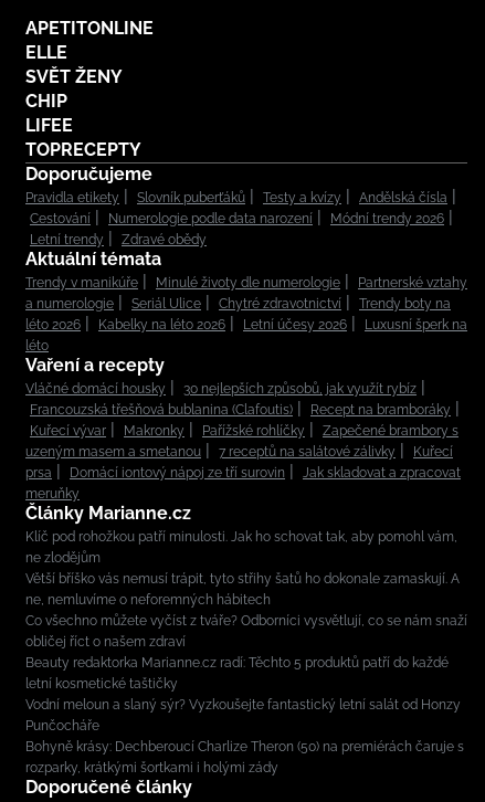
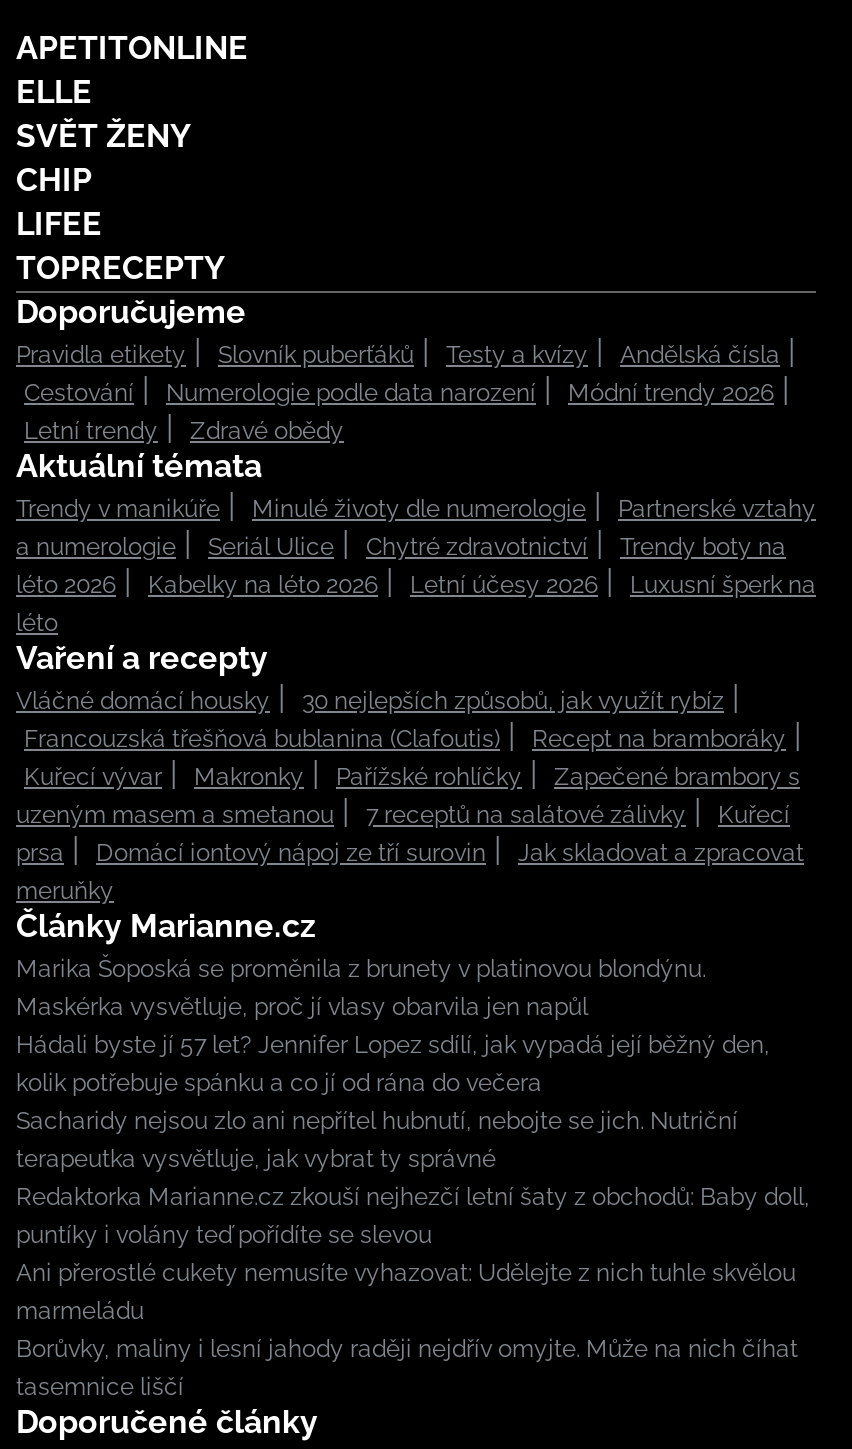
[25,529,467,775] Klíč pod rohožkou patří minulosti. Jak ho schovat tak, aby pomohl vám, | ne zlodějům | Větší bříško vás nemusí trápit, tyto střihy šatů ho dokonale zamaskují. A | ne, nemluvíme o neforemných hábitech | Co všechno můžete vyčíst z tváře? Odborníci vysvětlují, co se nám snaží | obličej říct o našem zdraví | Beauty redaktorka Marianne.cz radí: Těchto 5 produktů patří do každé | letní kosmetické taštičky | Vodní meloun a slaný sýr? Vyzkoušejte fantastický letní salát od Honzy | Punčocháře | Bohyně krásy: Dechberoucí Charlize Theron (50) na premiérách čaruje s | rozparky, krátkými šortkami i holými zády -> [16,955,810,1401] Marika Šoposká se proměnila z brunety v platinovou blondýnu. | Maskérka vysvětluje, proč jí vlasy obarvila jen napůl | Hádali byste jí 57 let? Jennifer Lopez sdílí, jak vypadá její běžný den, | kolik potřebuje spánku a co jí od rána do večera | Sacharidy nejsou zlo ani nepřítel hubnutí, nebojte se jich. Nutriční | terapeutka vysvětluje, jak vybrat ty správné | Redaktorka Marianne.cz zkouší nejhezčí letní šaty z obchodů: Baby doll, | puntíky i volány teď pořídíte se slevou | Ani přerostlé cukety nemusíte vyhazovat: Udělejte z nich tuhle skvělou | marmeládu | Borůvky, maliny i lesní jahody raději nejdřív omyjte. Může na nich číhat | tasemnice liščí

